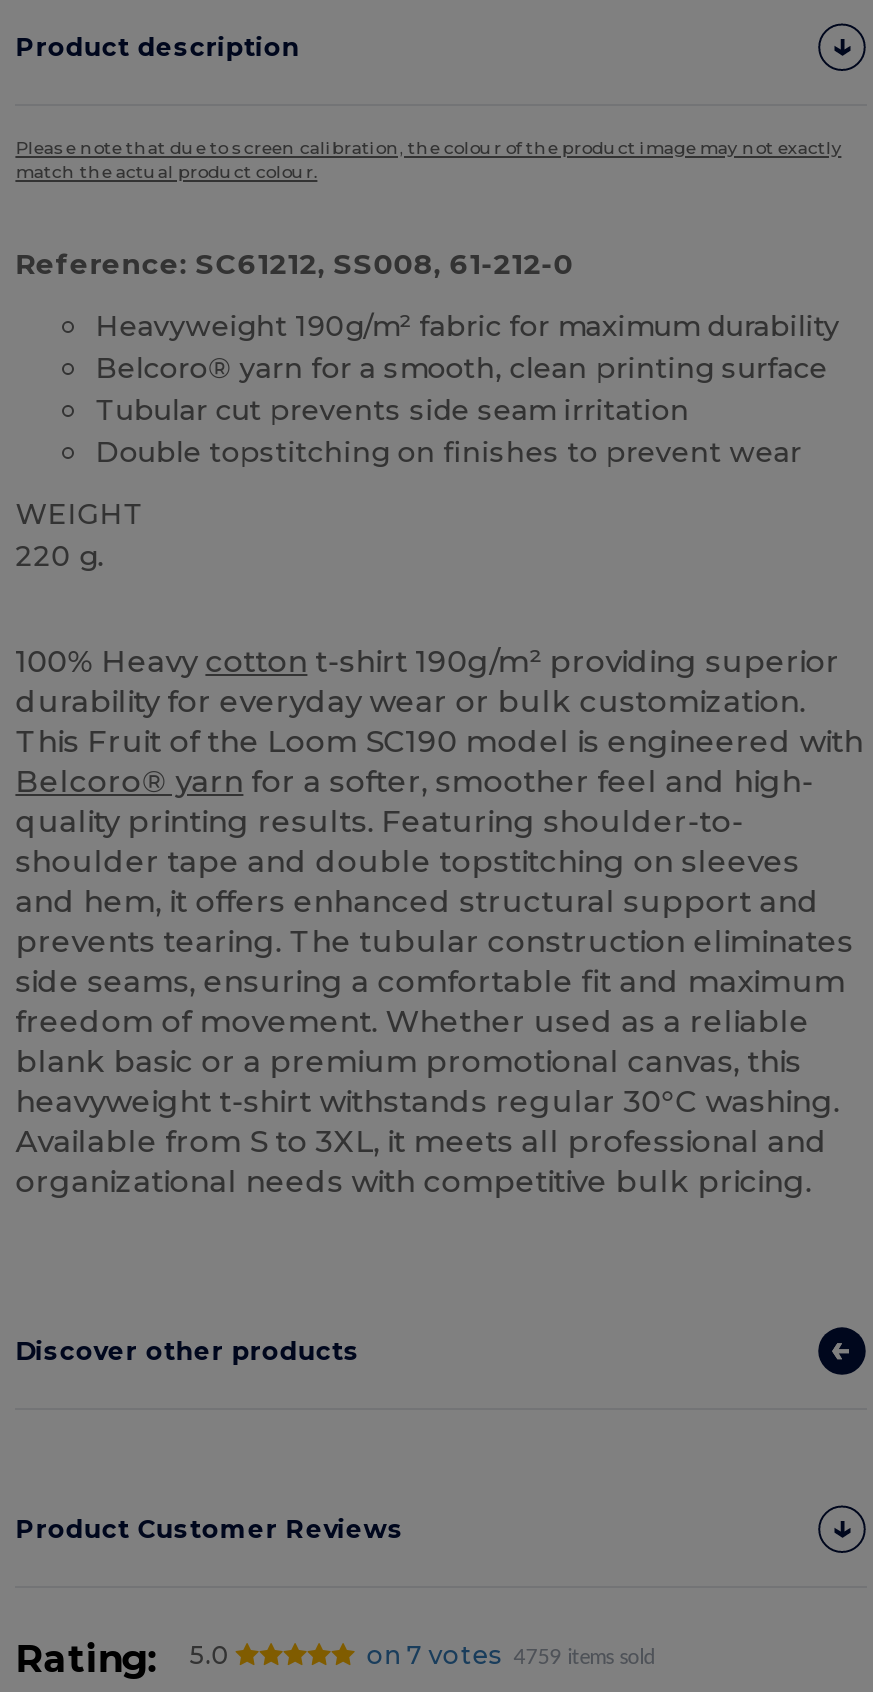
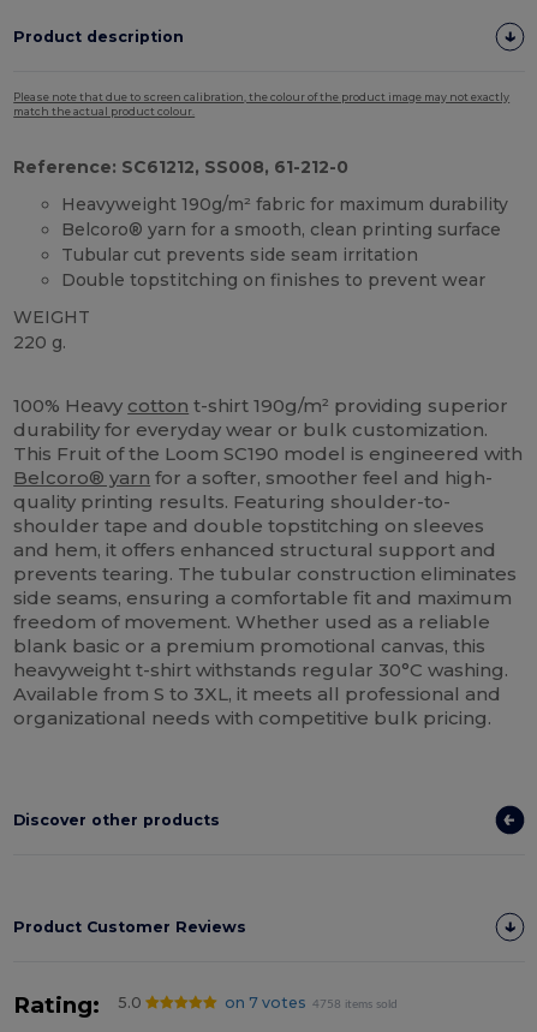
[366,1641,655,1671] on 7 votes 4759 items sold -> [224,994,398,1012] on 7 votes 4758 items sold

